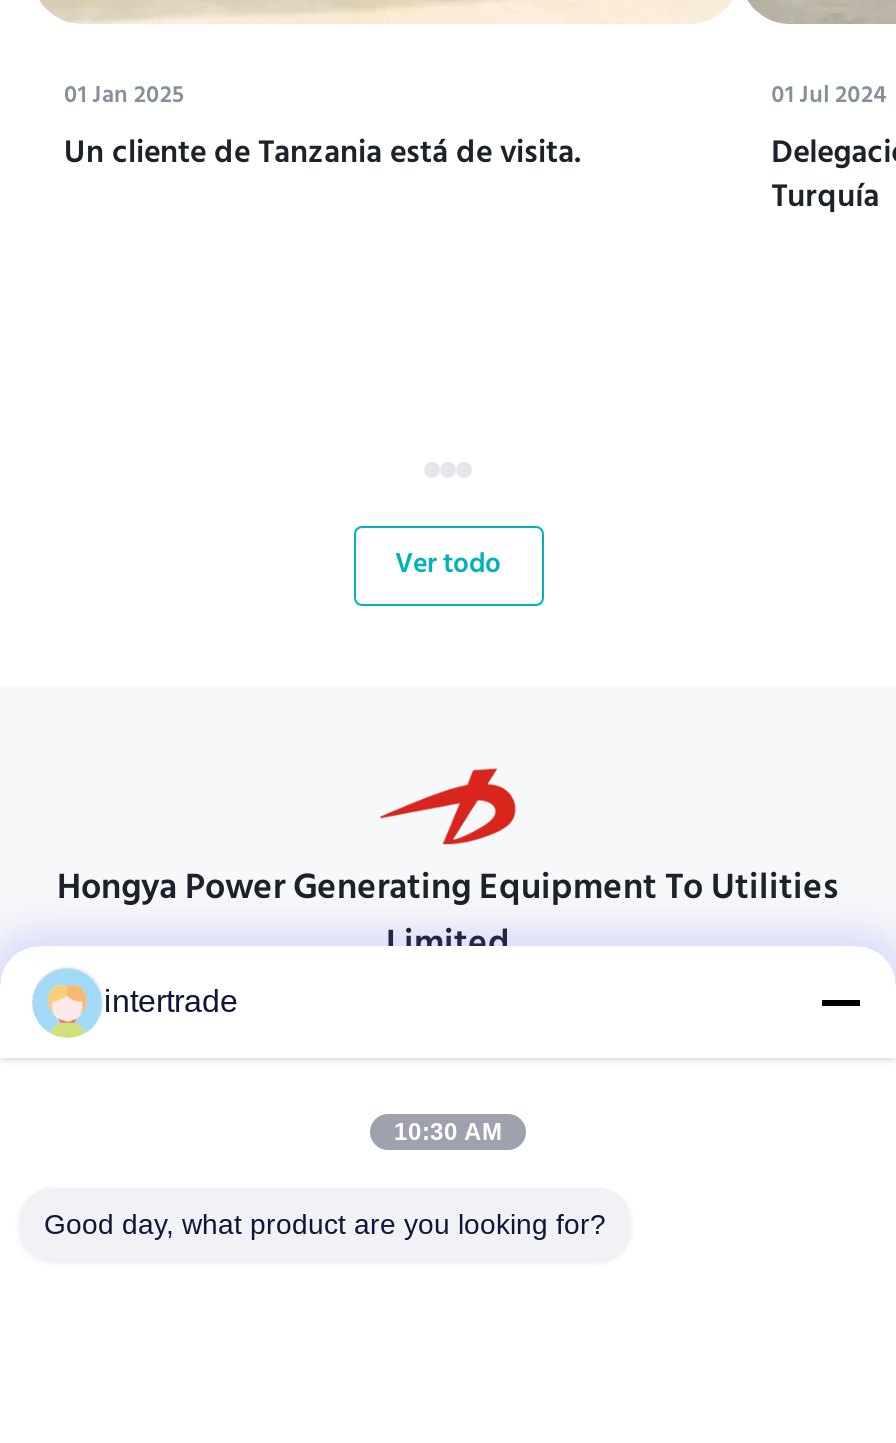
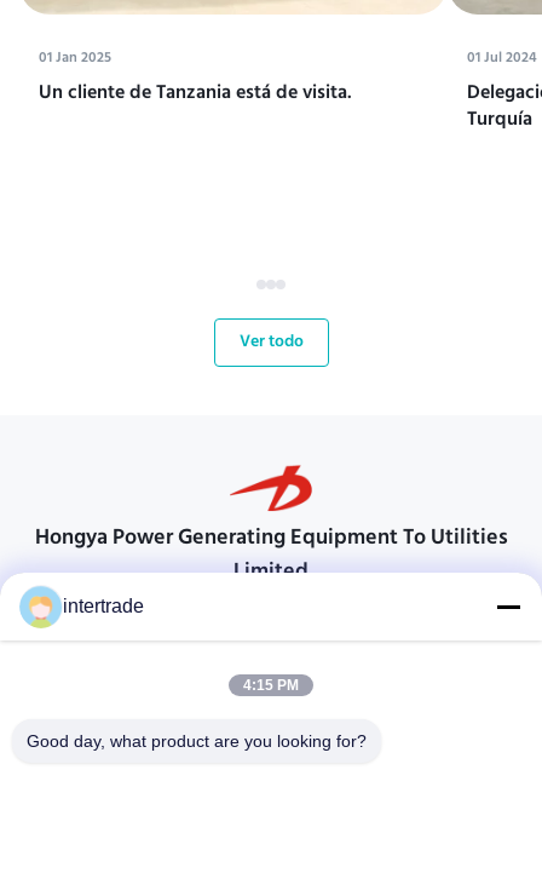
[394,1118,502,1146] 10:30 AM -> [243,677,299,694] 4:15 PM

